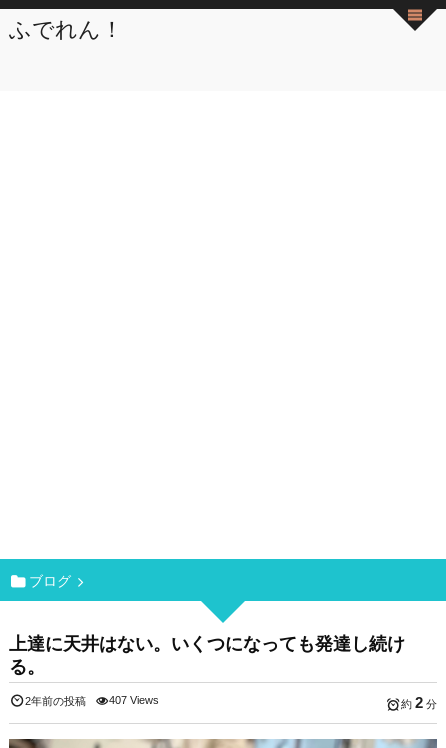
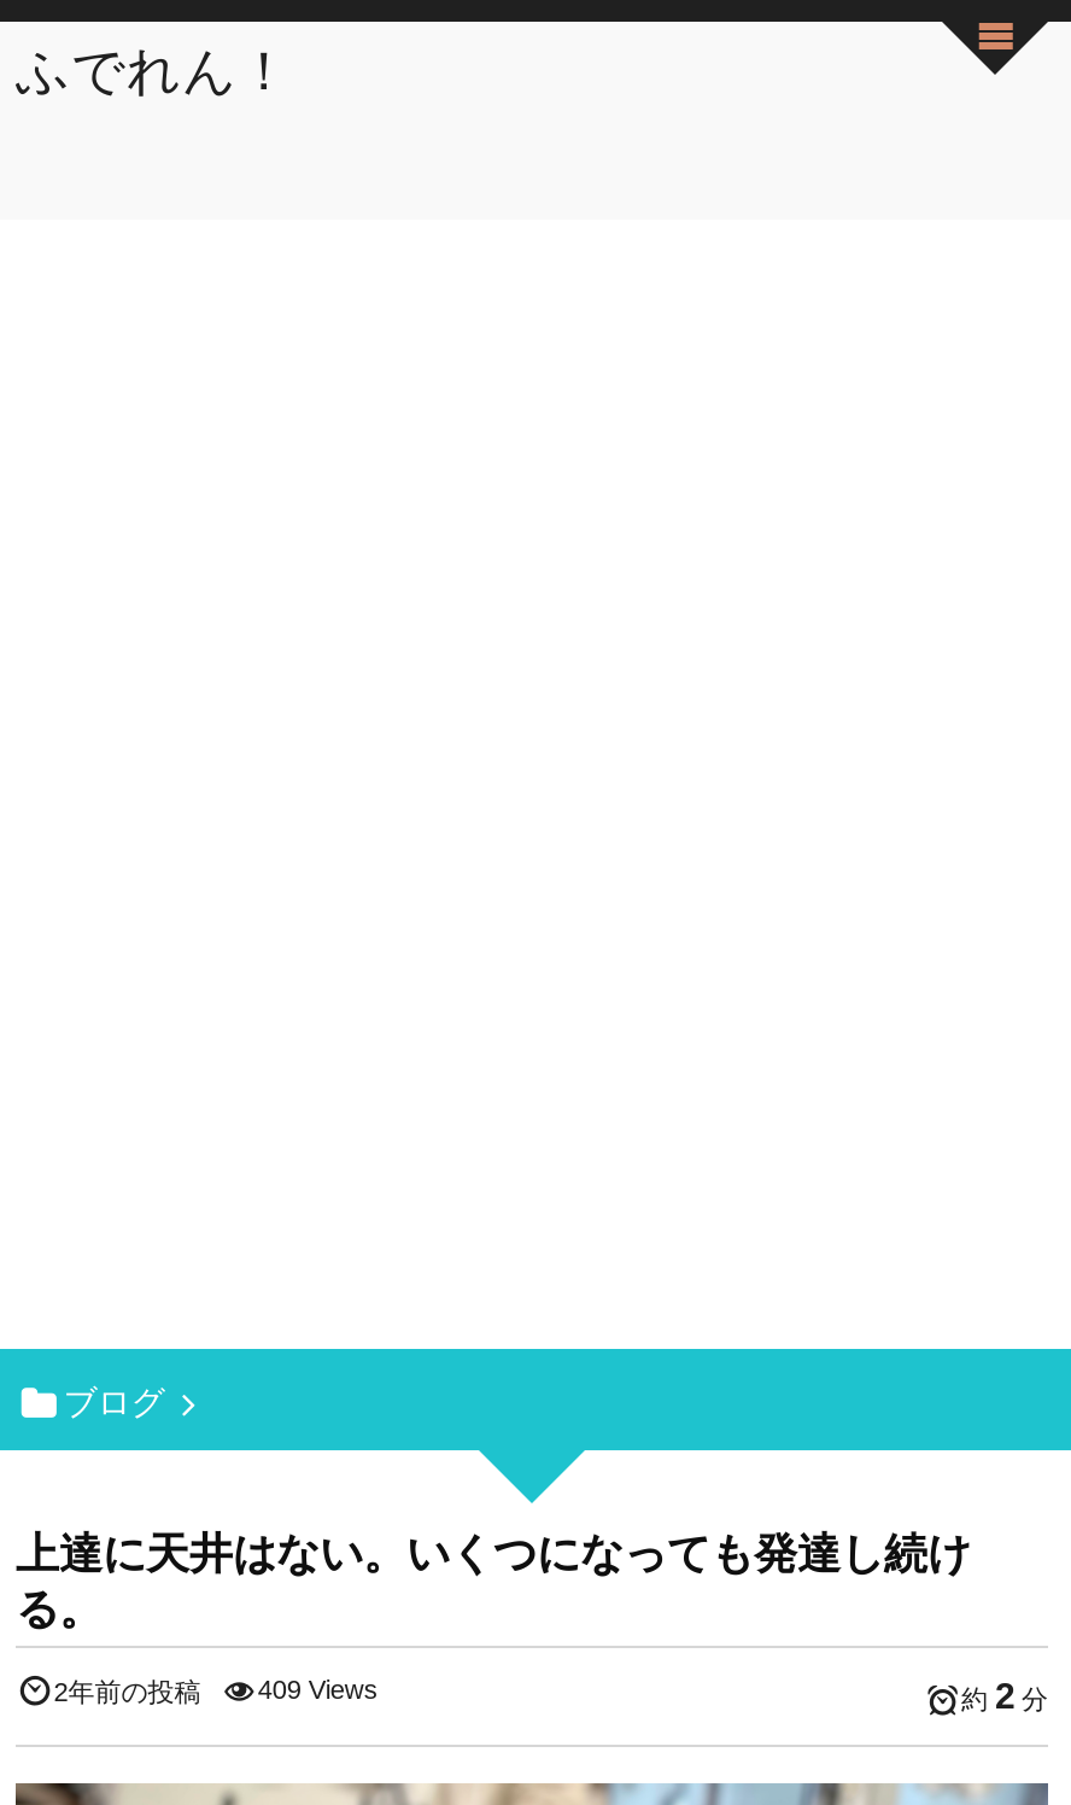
[25,694,159,707] 2年前の投稿 407 Views -> [54,1675,378,1705] 2年前の投稿 409 Views

